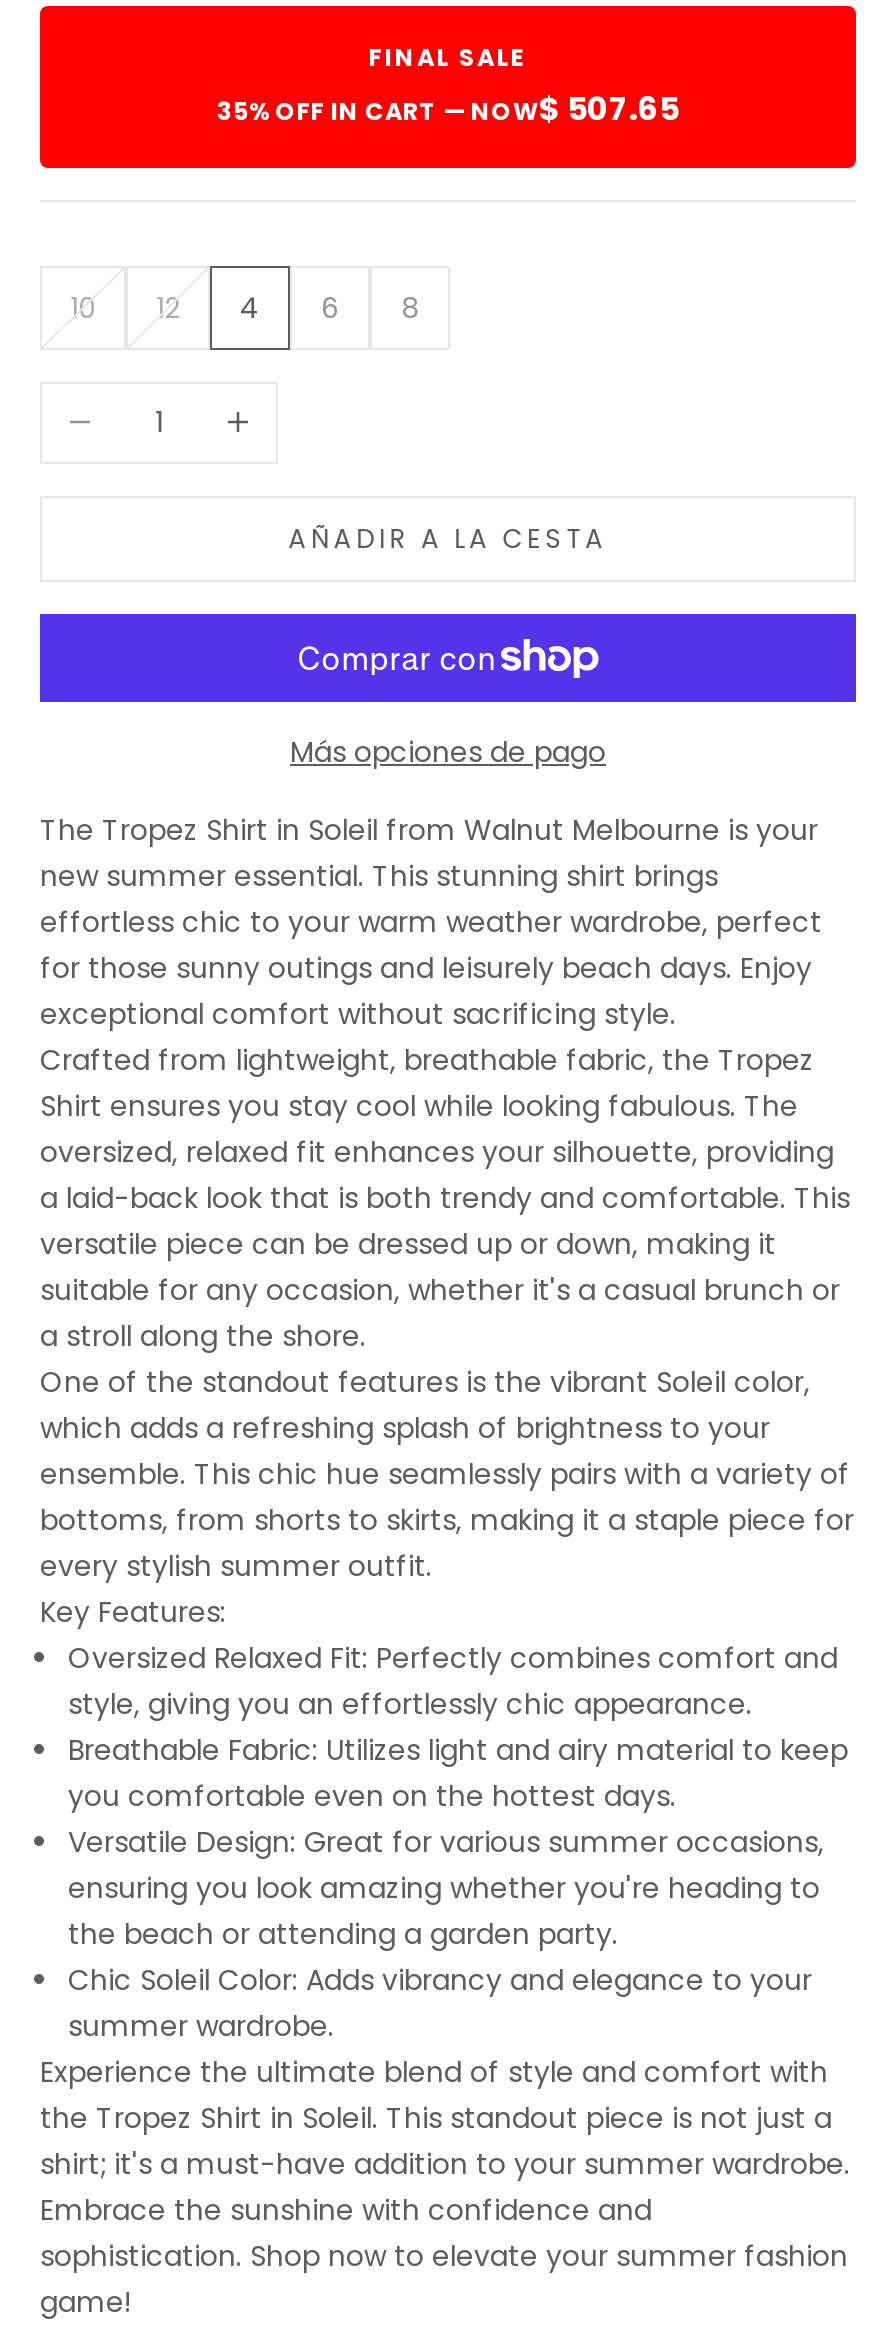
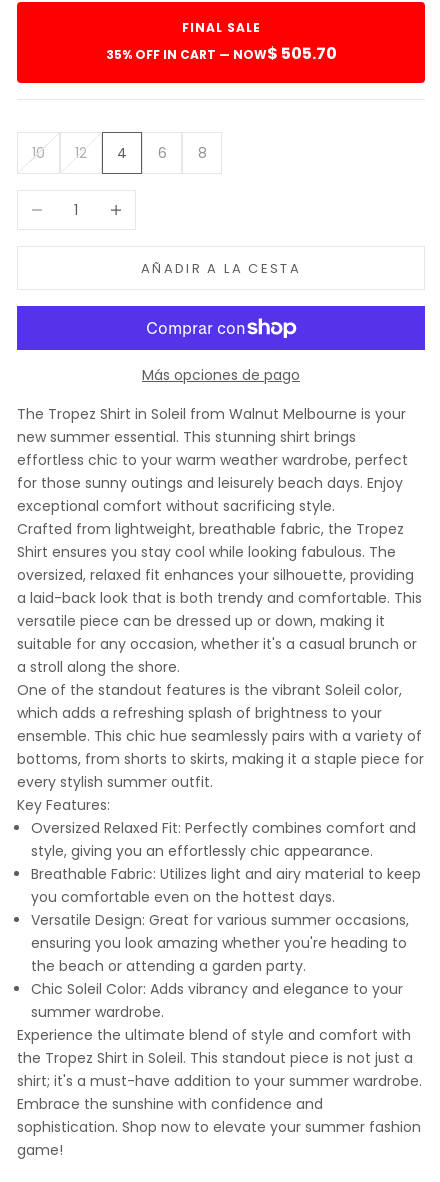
[217,86,679,132] 35% OFF IN CART — NOW$ 507.65 -> [105,42,336,65] 35% OFF IN CART — NOW$ 505.70

